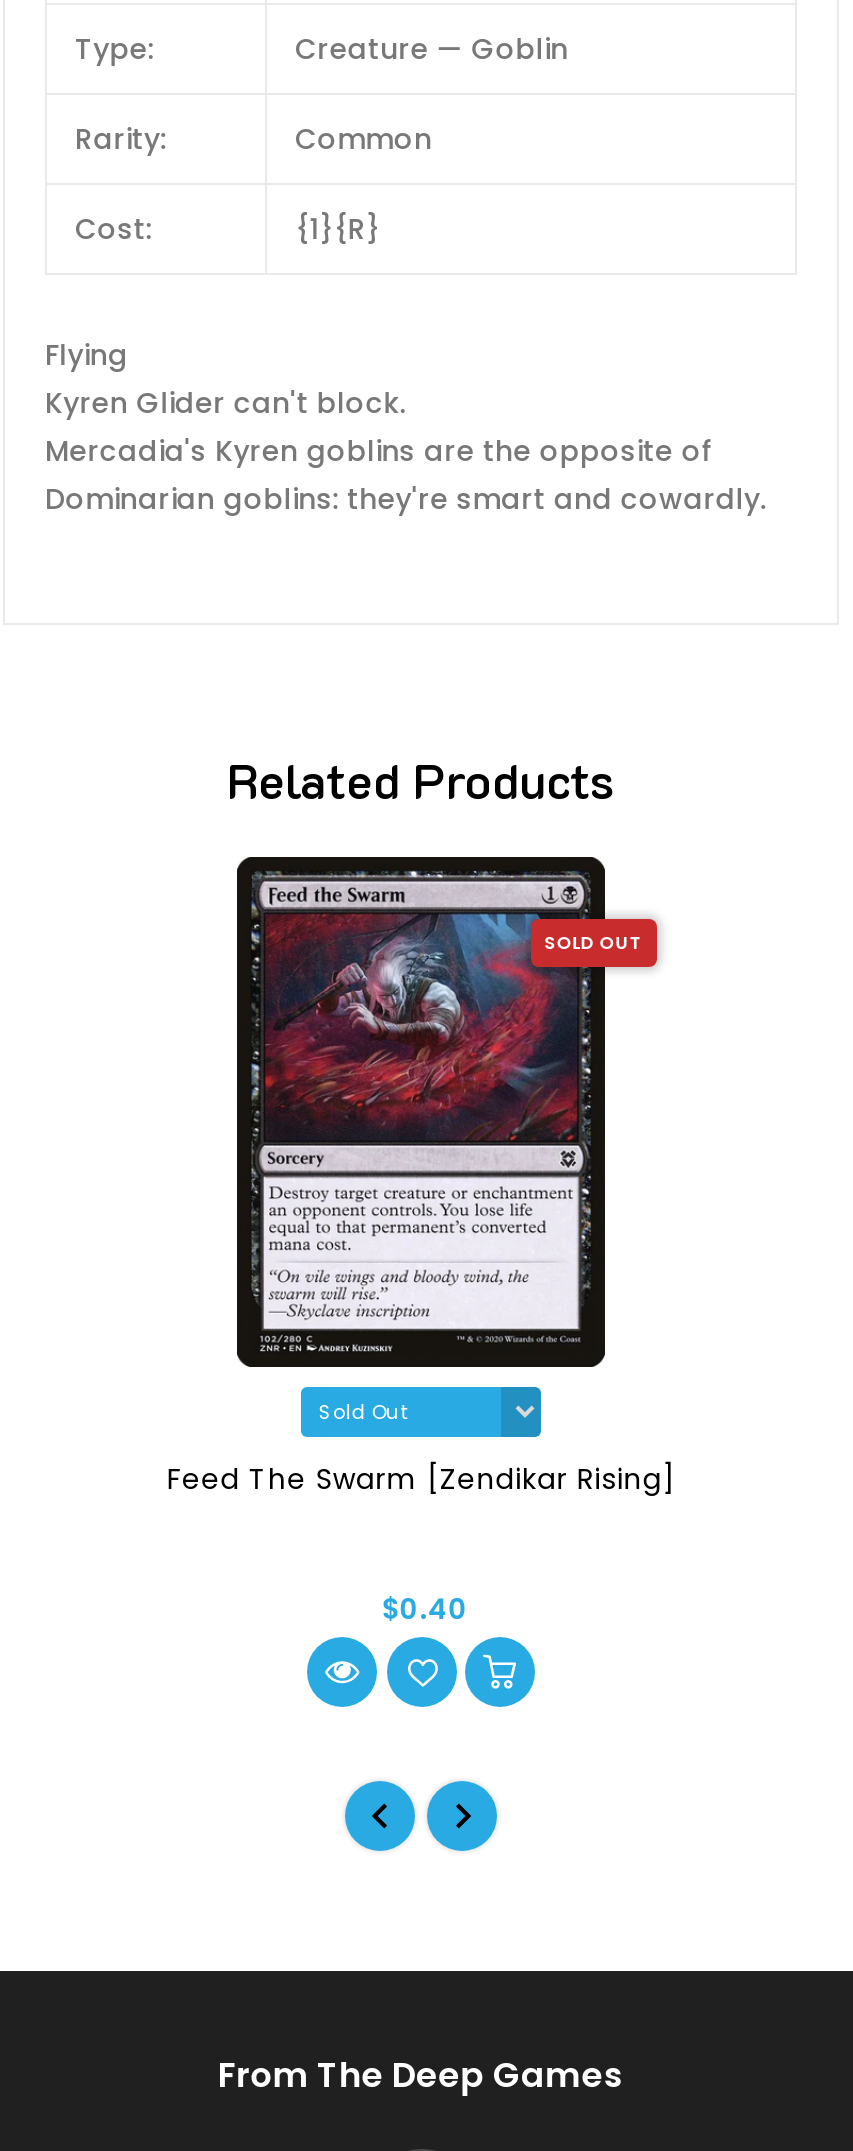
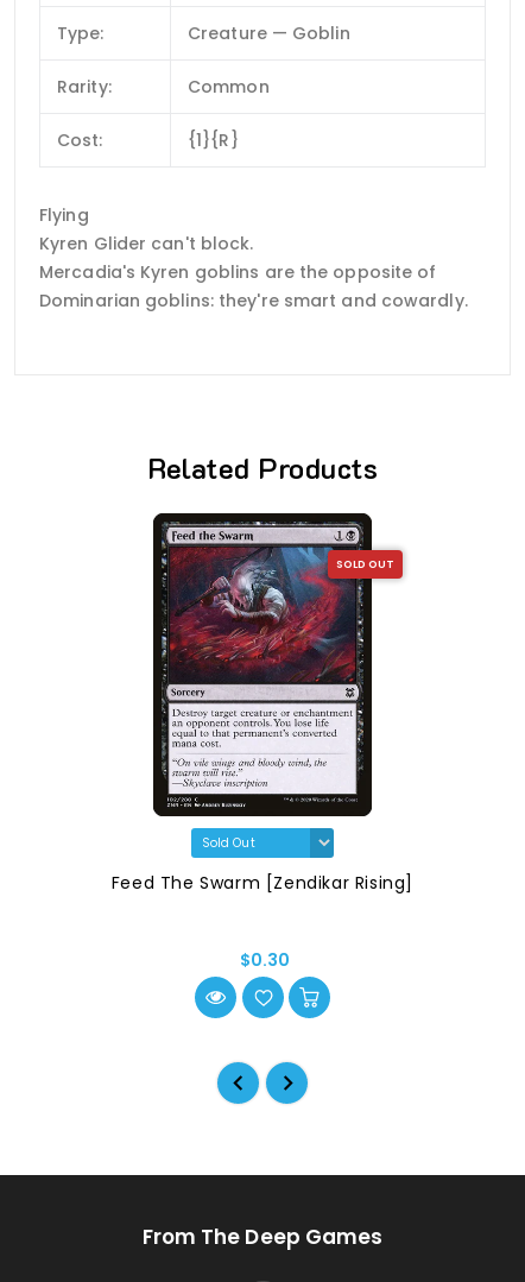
[382,1589,469,1629] $0.40 -> [240,948,290,972] $0.30

